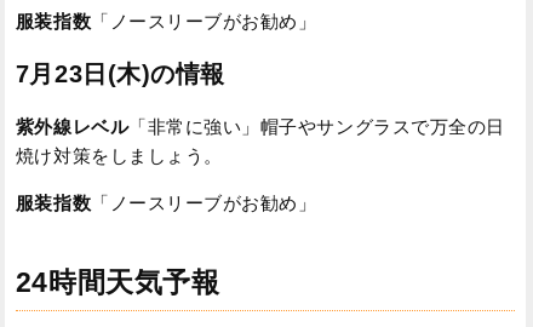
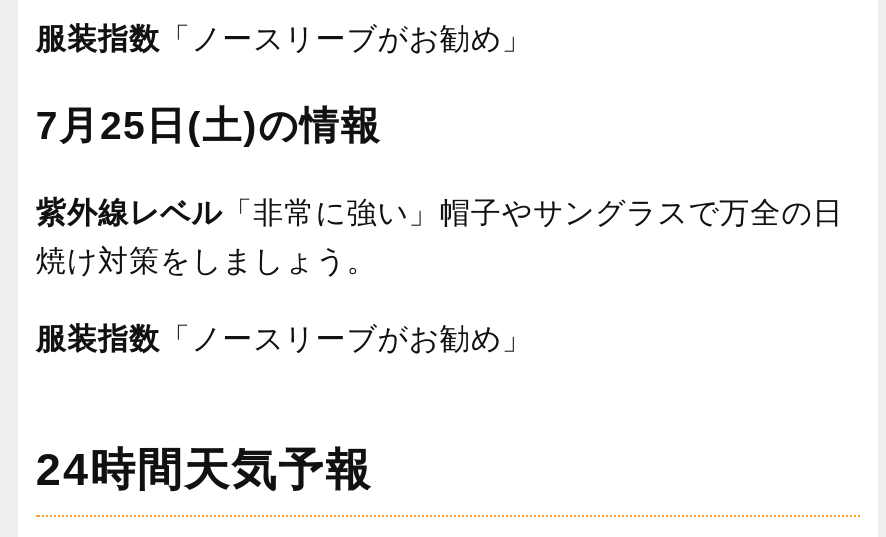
[16,61,225,87] 7月23日(木)の情報 -> [36,103,382,147] 7月25日(土)の情報

